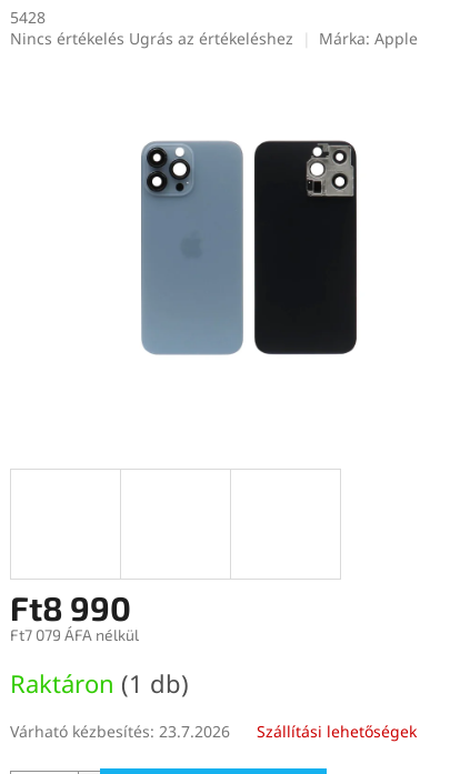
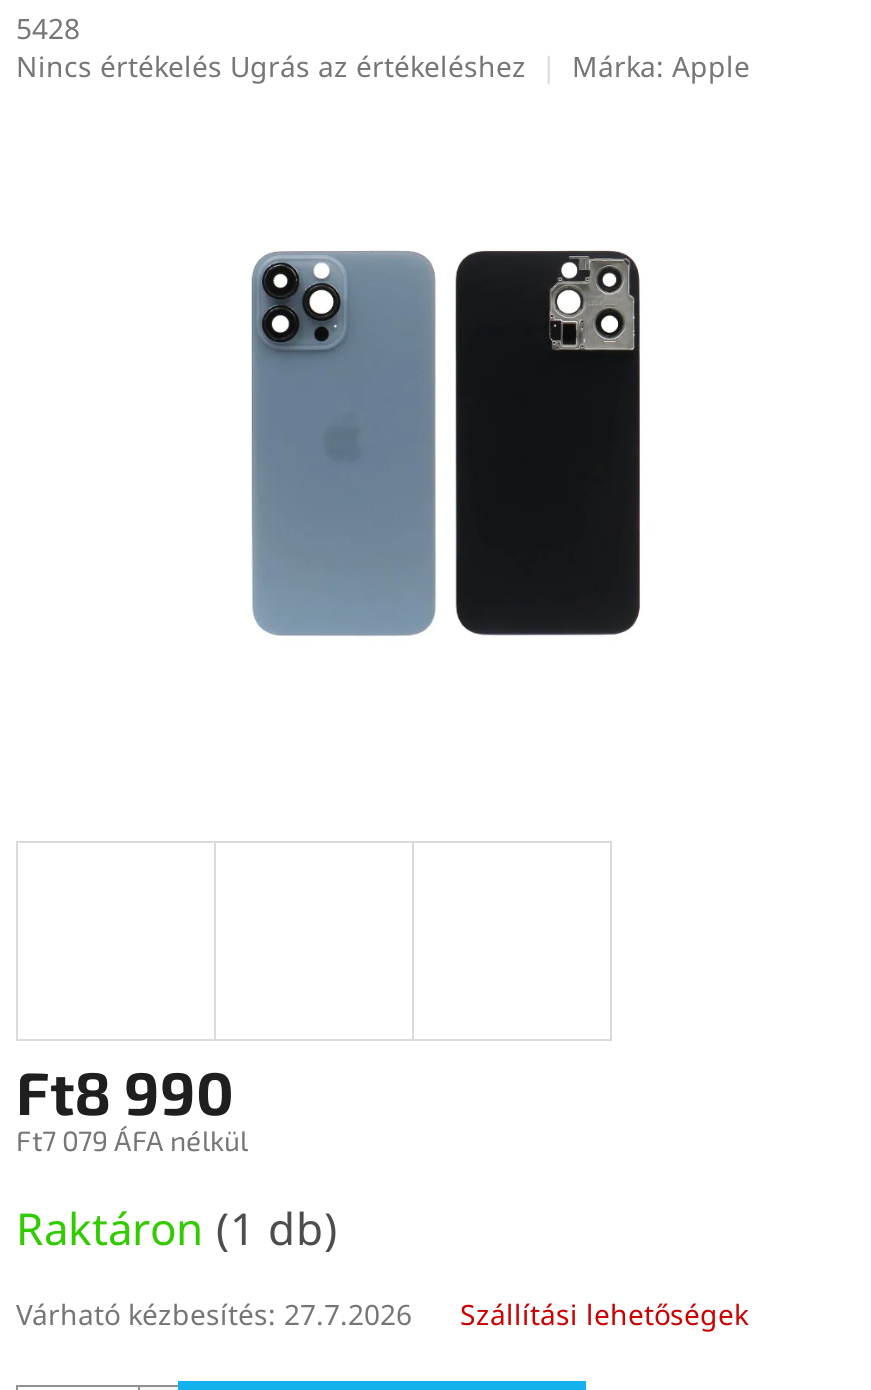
[10,721,230,742] Várható kézbesítés: 23.7.2026 -> [16,1296,412,1334] Várható kézbesítés: 27.7.2026

